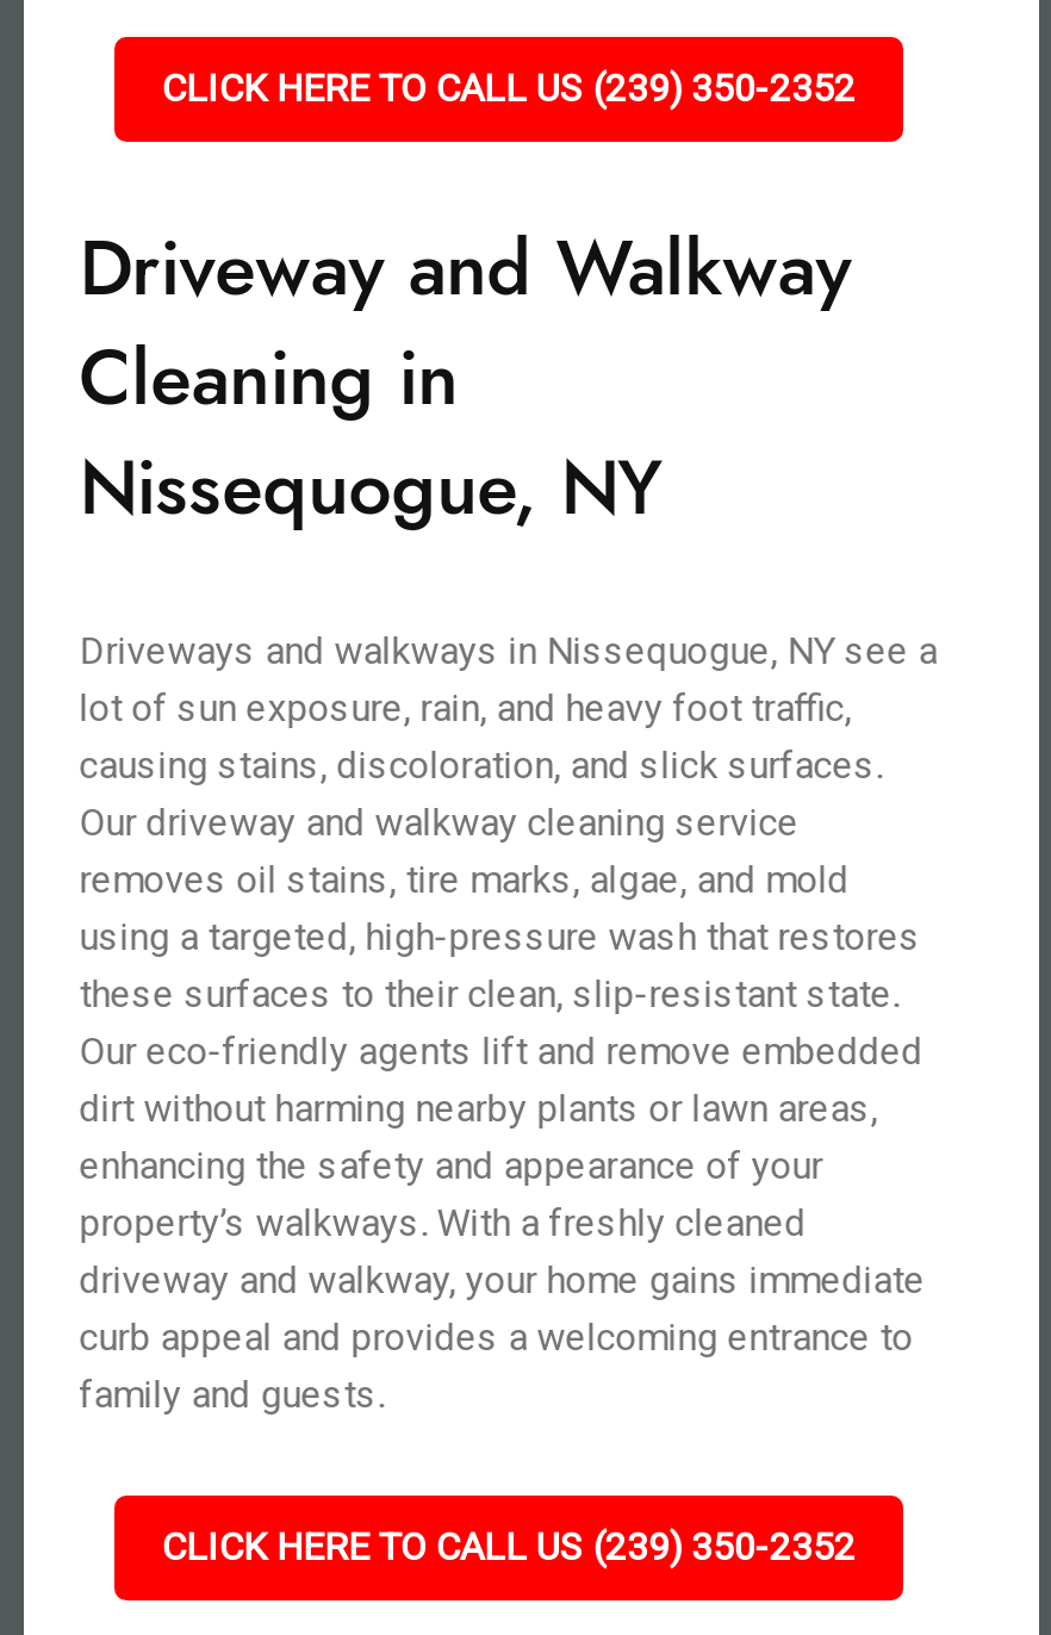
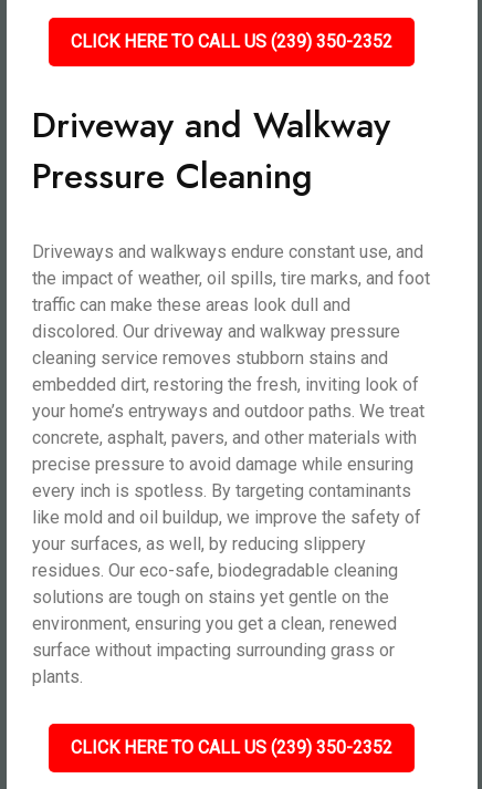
[79,323,663,542] Cleaning in | Nissequogue, NY -> [32,150,313,201] Pressure Cleaning
[79,628,937,1417] Driveways and walkways in Nissequogue, NY see a | lot of sun exposure, rain, and heavy foot traffic, | causing stains, discoloration, and slick surfaces. | Our driveway and walkway cleaning service | removes oil stains, tire marks, algae, and mold | using a targeted, high-pressure wash that restores | these surfaces to their clean, slip-resistant state. | Our eco-friendly agents lift and remove embedded | dirt without harming nearby plants or lawn areas, | enhancing the safety and appearance of your | property’s walkways. With a freshly cleaned | driveway and walkway, your home gains immediate | curb appeal and provides a welcoming entrance to | family and guests. -> [32,241,430,687] Driveways and walkways endure constant use, and | the impact of weather, oil spills, tire marks, and foot | traffic can make these areas look dull and | discolored. Our driveway and walkway pressure | cleaning service removes stubborn stains and | embedded dirt, restoring the fresh, inviting look of | your home’s entryways and outdoor paths. We treat | concrete, asphalt, pavers, and other materials with | precise pressure to avoid damage while ensuring | every inch is spotless. By targeting contaminants | like mold and oil buildup, we improve the safety of | your surfaces, as well, by reducing slippery | residues. Our eco-safe, biodegradable cleaning | solutions are tough on stains yet gentle on the | environment, ensuring you get a clean, renewed | surface without impacting surrounding grass or | plants.

